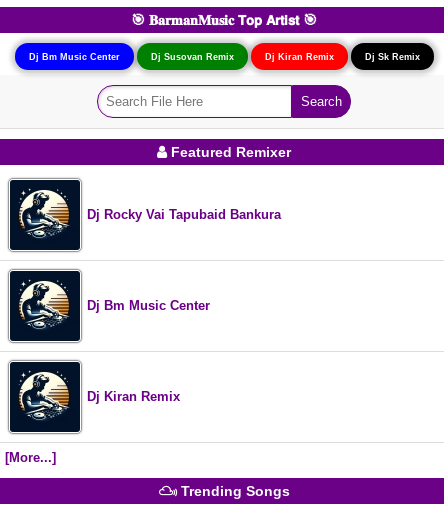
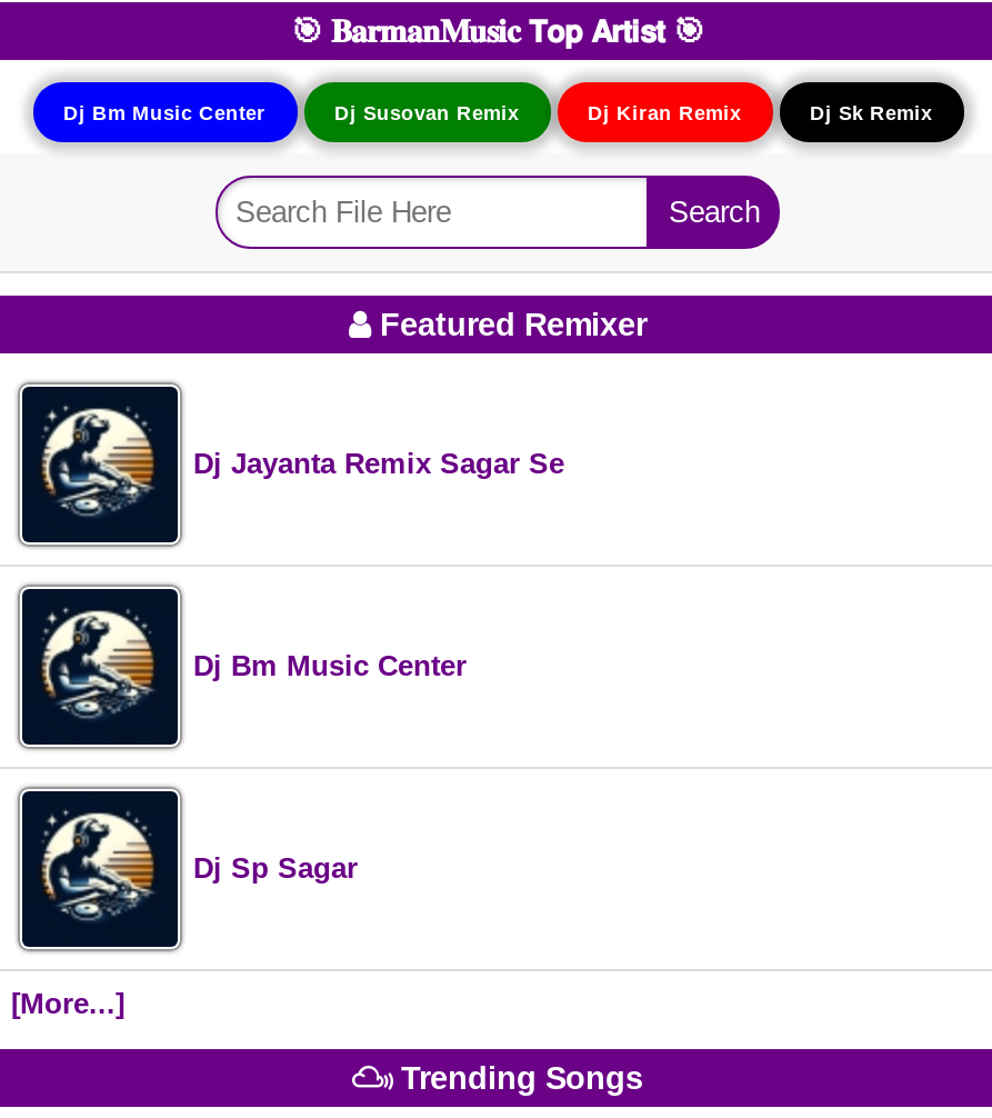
[87,207,281,222] Dj Rocky Vai Tapubaid Bankura -> [193,447,564,480] Dj Jayanta Remix Sagar Se
[87,389,180,404] Dj Kiran Remix -> [193,851,358,885] Dj Sp Sagar

